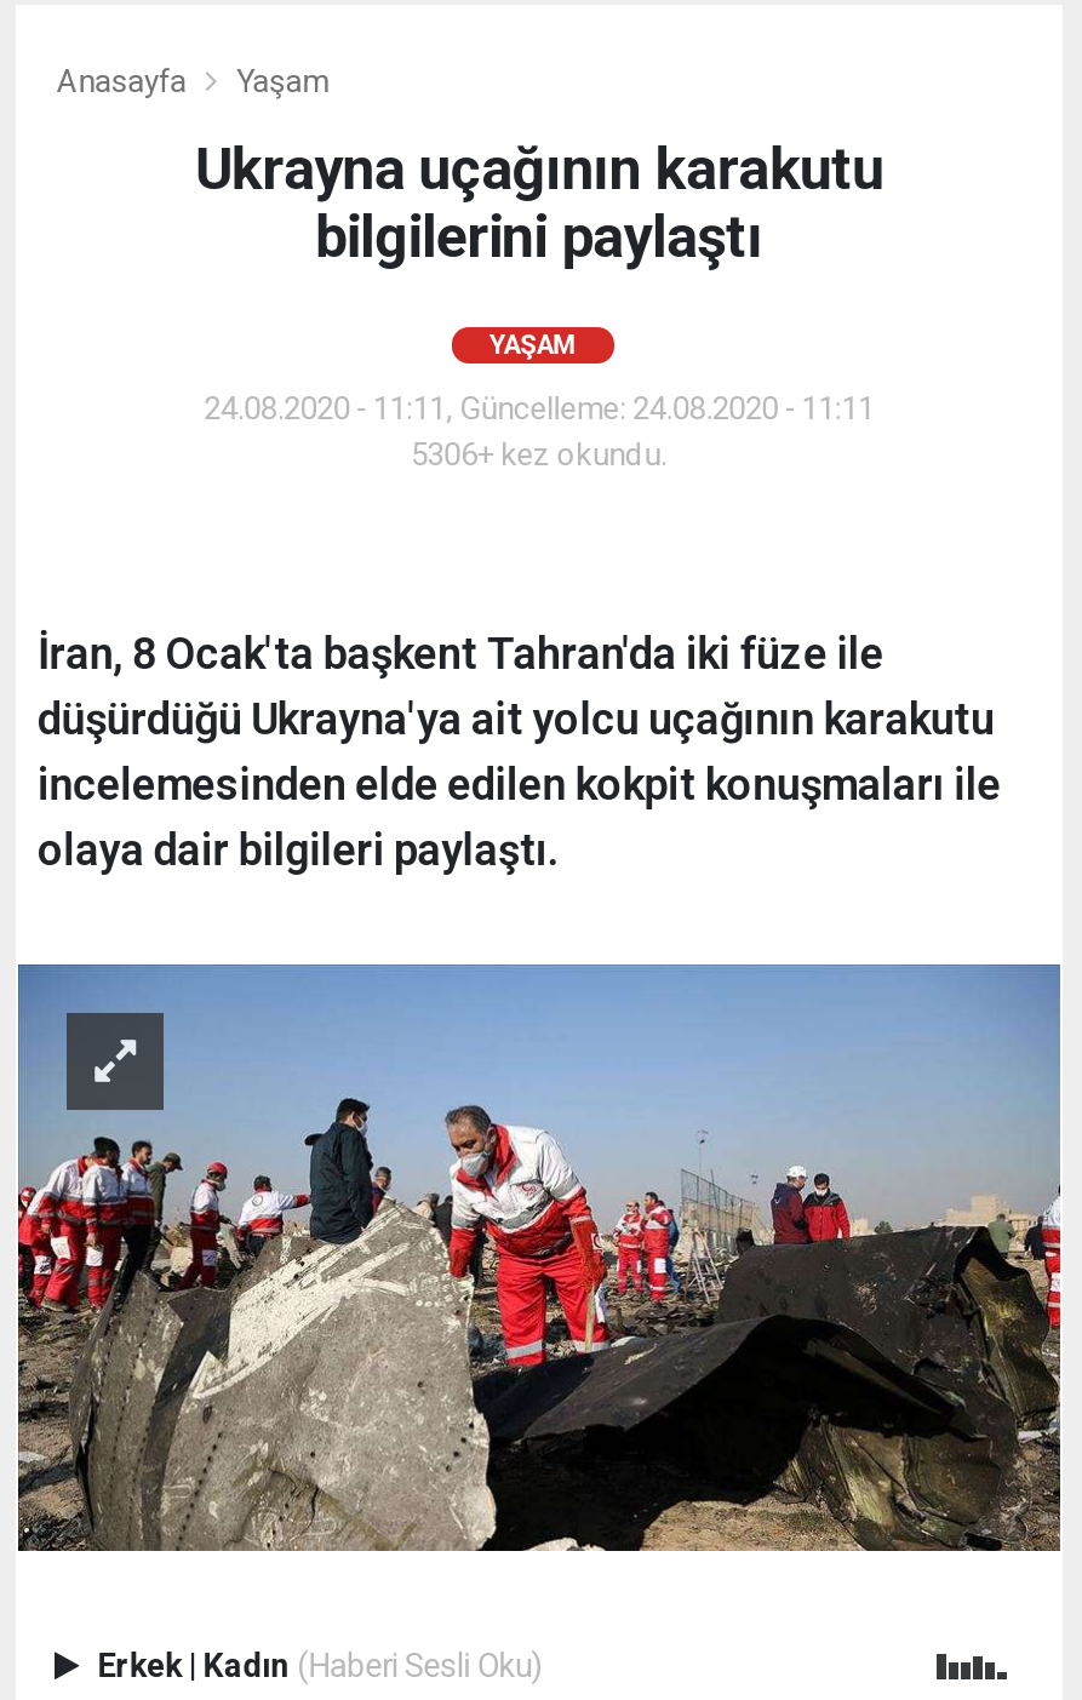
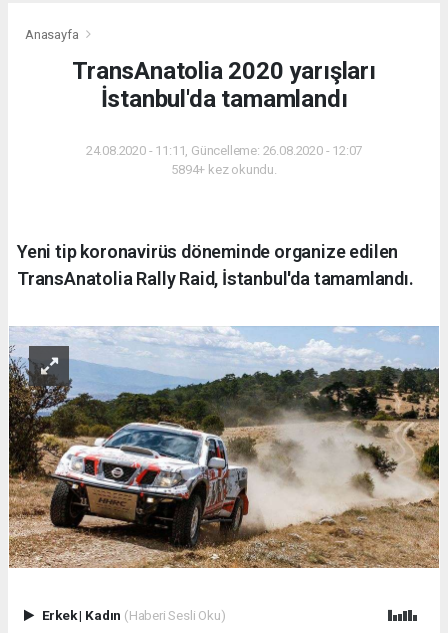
[195,63,884,472] Yaşam | Ukrayna uçağının karakutu | bilgilerini paylaştı | YAŞAM | 24.08.2020 - 11:11, Güncelleme: 24.08.2020 - 11:11 | 5306+ kez okundu. -> [72,57,376,177] TransAnatolia 2020 yarışları | İstanbul'da tamamlandı | 24.08.2020 - 11:11, Güncelleme: 26.08.2020 - 12:07 | 5894+ kez okundu.
[38,627,1001,875] İran, 8 Ocak'ta başkent Tahran'da iki füze ile | düşürdüğü Ukrayna'ya ait yolcu uçağının karakutu | incelemesinden elde edilen kokpit konuşmaları ile | olaya dair bilgileri paylaştı. -> [17,241,414,289] Yeni tip koronavirüs döneminde organize edilen | TransAnatolia Rally Raid, İstanbul'da tamamlandı.
[16,962,1063,1553] [image] -> [8,328,440,569] [image]

